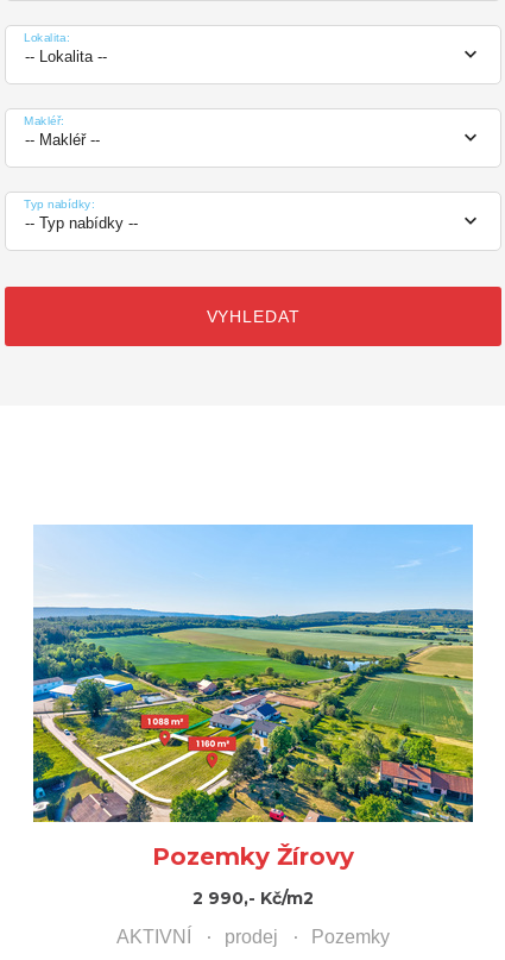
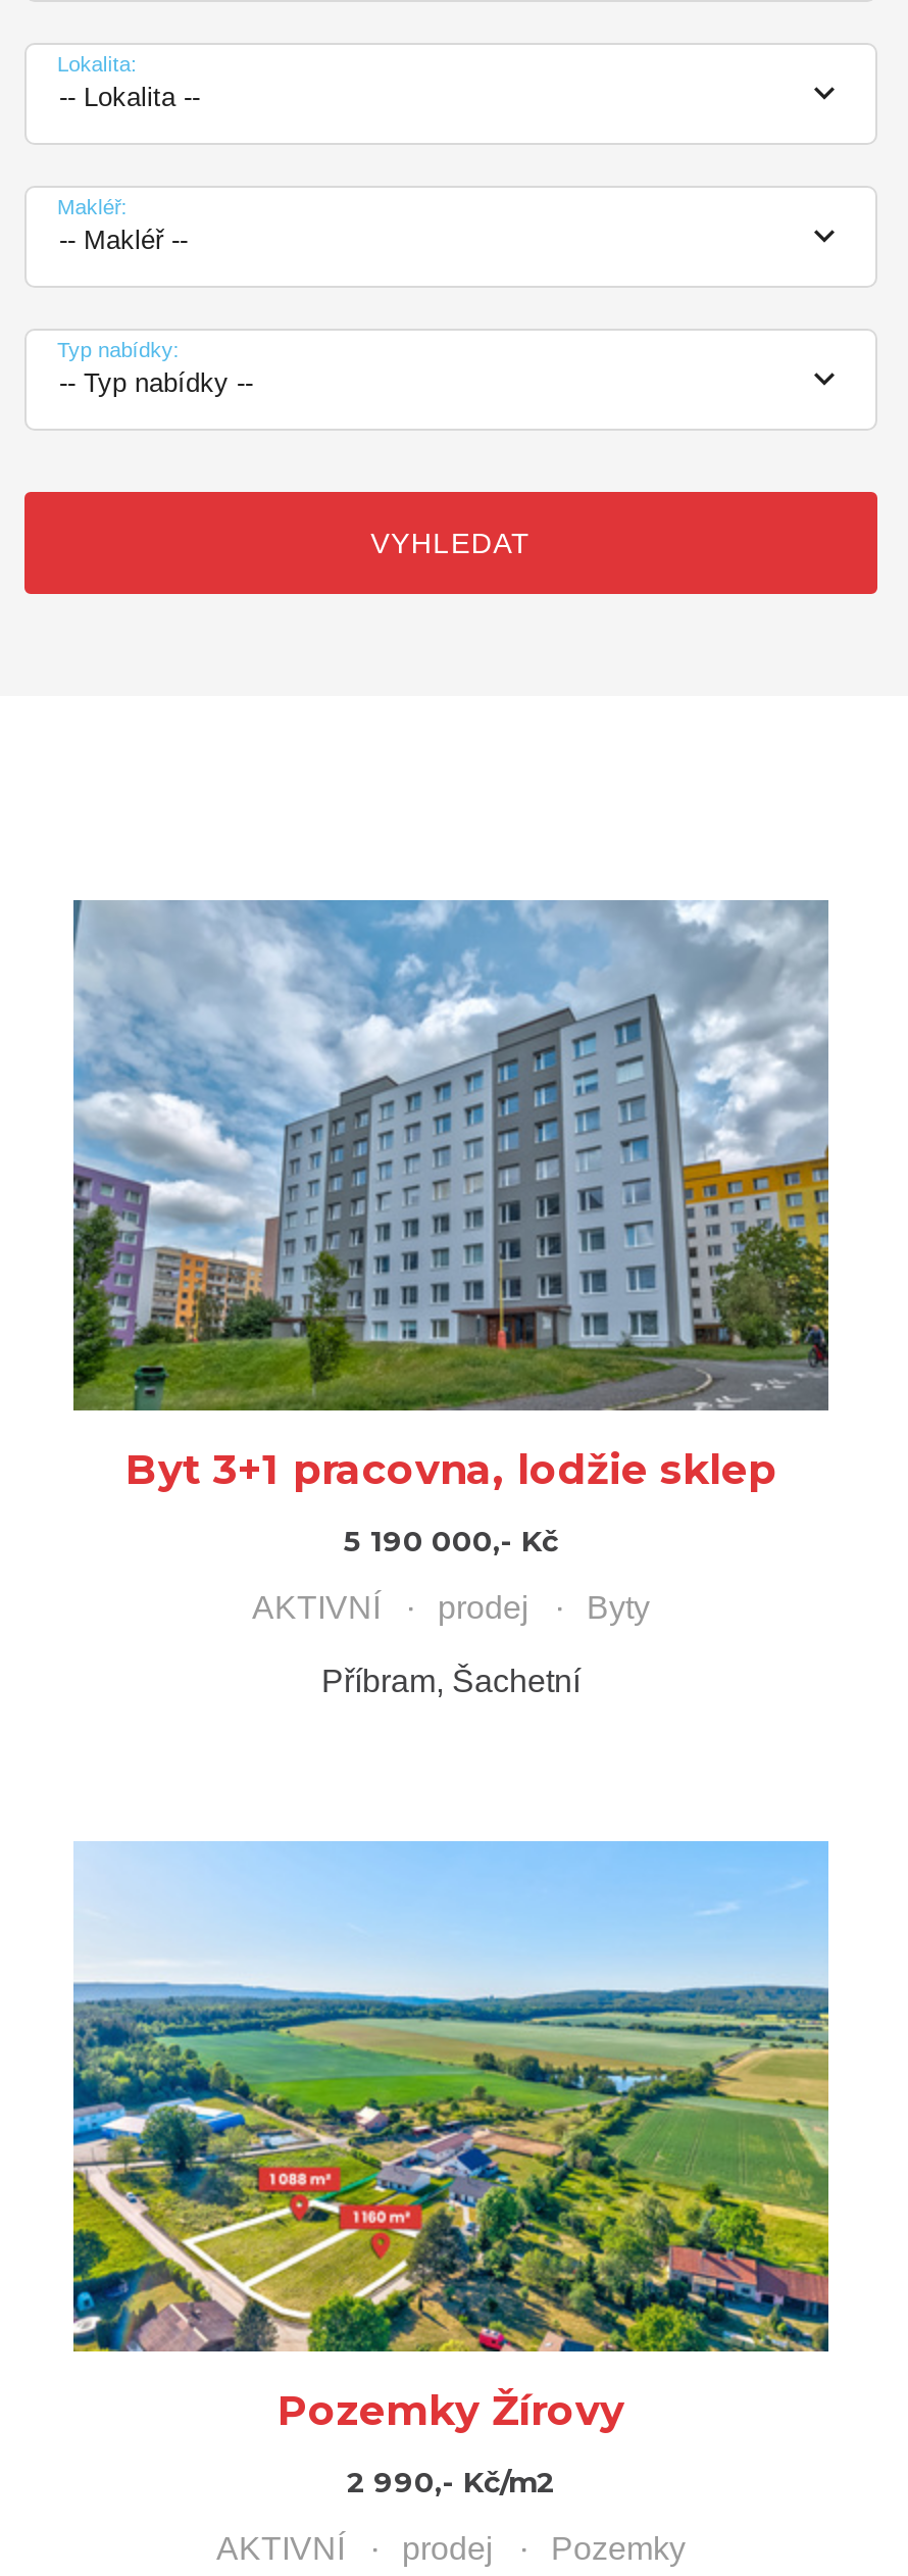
none -> [71,898,830,1698] [image] | Byt 3+1 pracovna, lodžie sklep | 5 190 000,- Kč | AKTIVNÍ | prodej | Byty | Příbram, Šachetní

